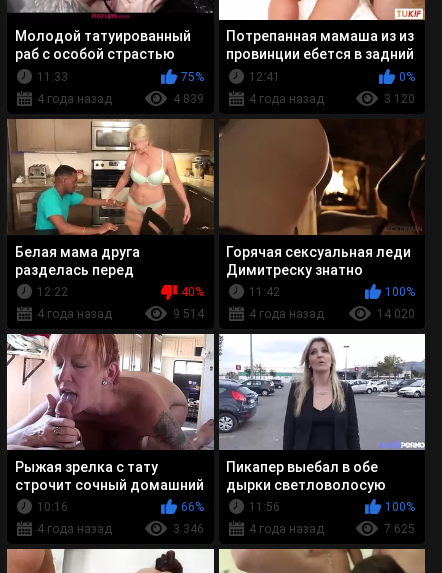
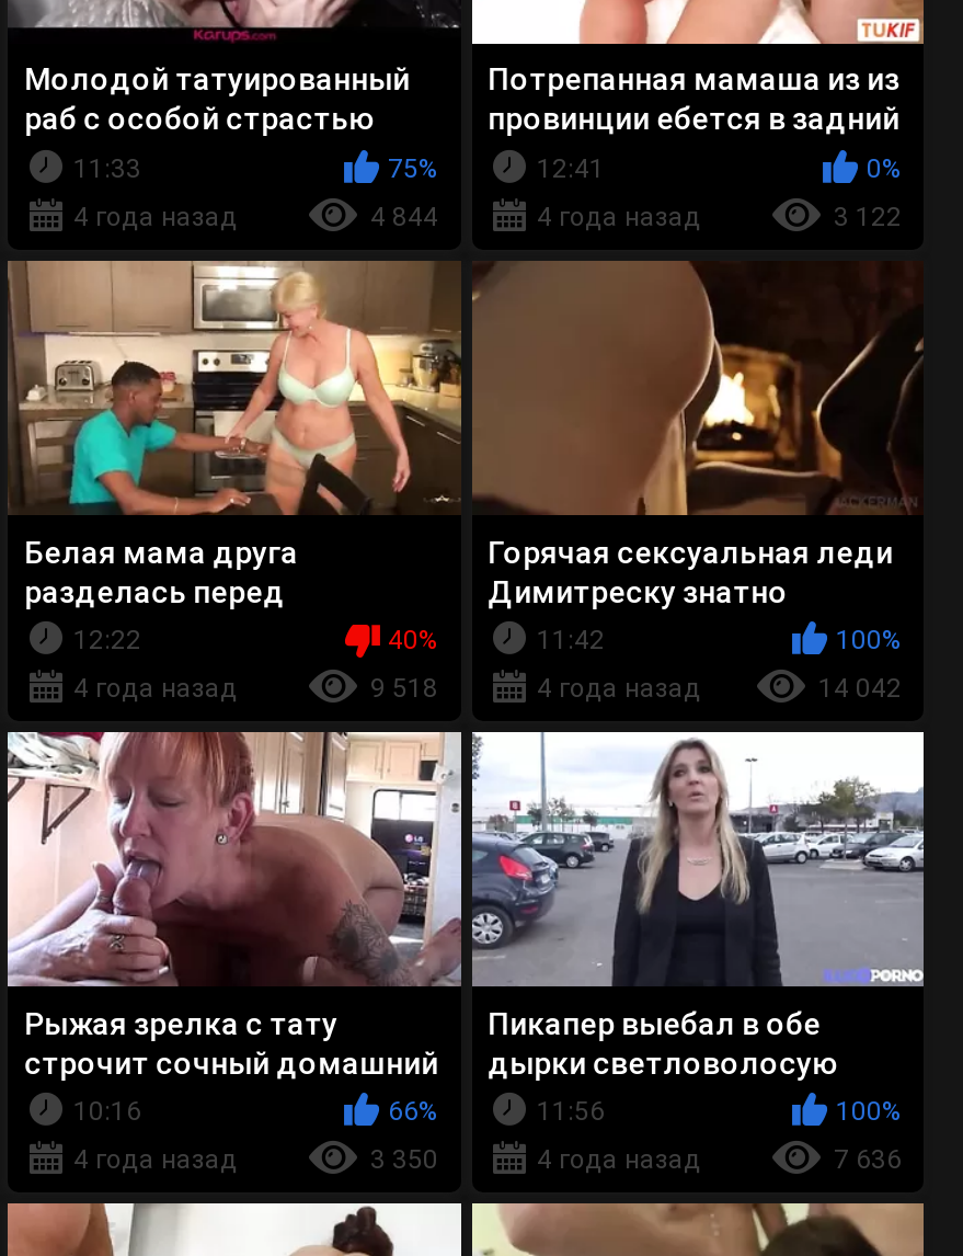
[172,92,203,106] 4 839 -> [370,201,438,232] 4 844
[384,92,415,106] 3 120 -> [834,201,902,232] 3 122
[172,307,203,321] 9 514 -> [370,673,438,704] 9 518
[377,307,415,321] 14 020 -> [818,673,902,704] 14 042
[172,522,203,536] 3 346 -> [370,1145,438,1175] 3 350
[384,522,415,536] 7 625 -> [834,1145,902,1175] 7 636

